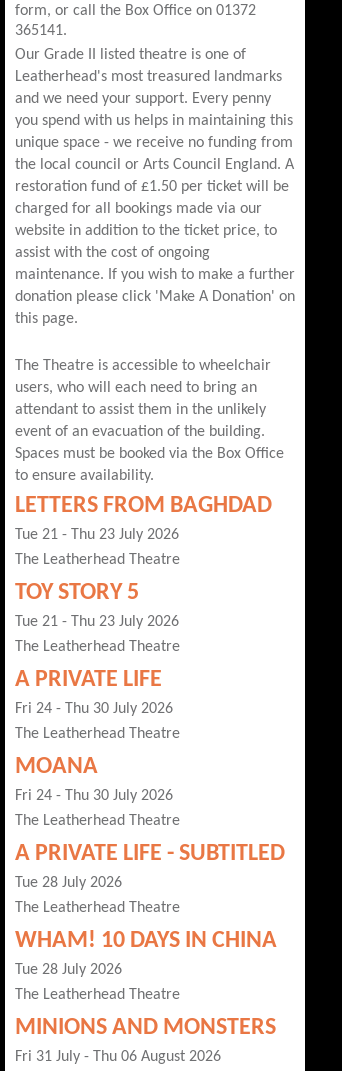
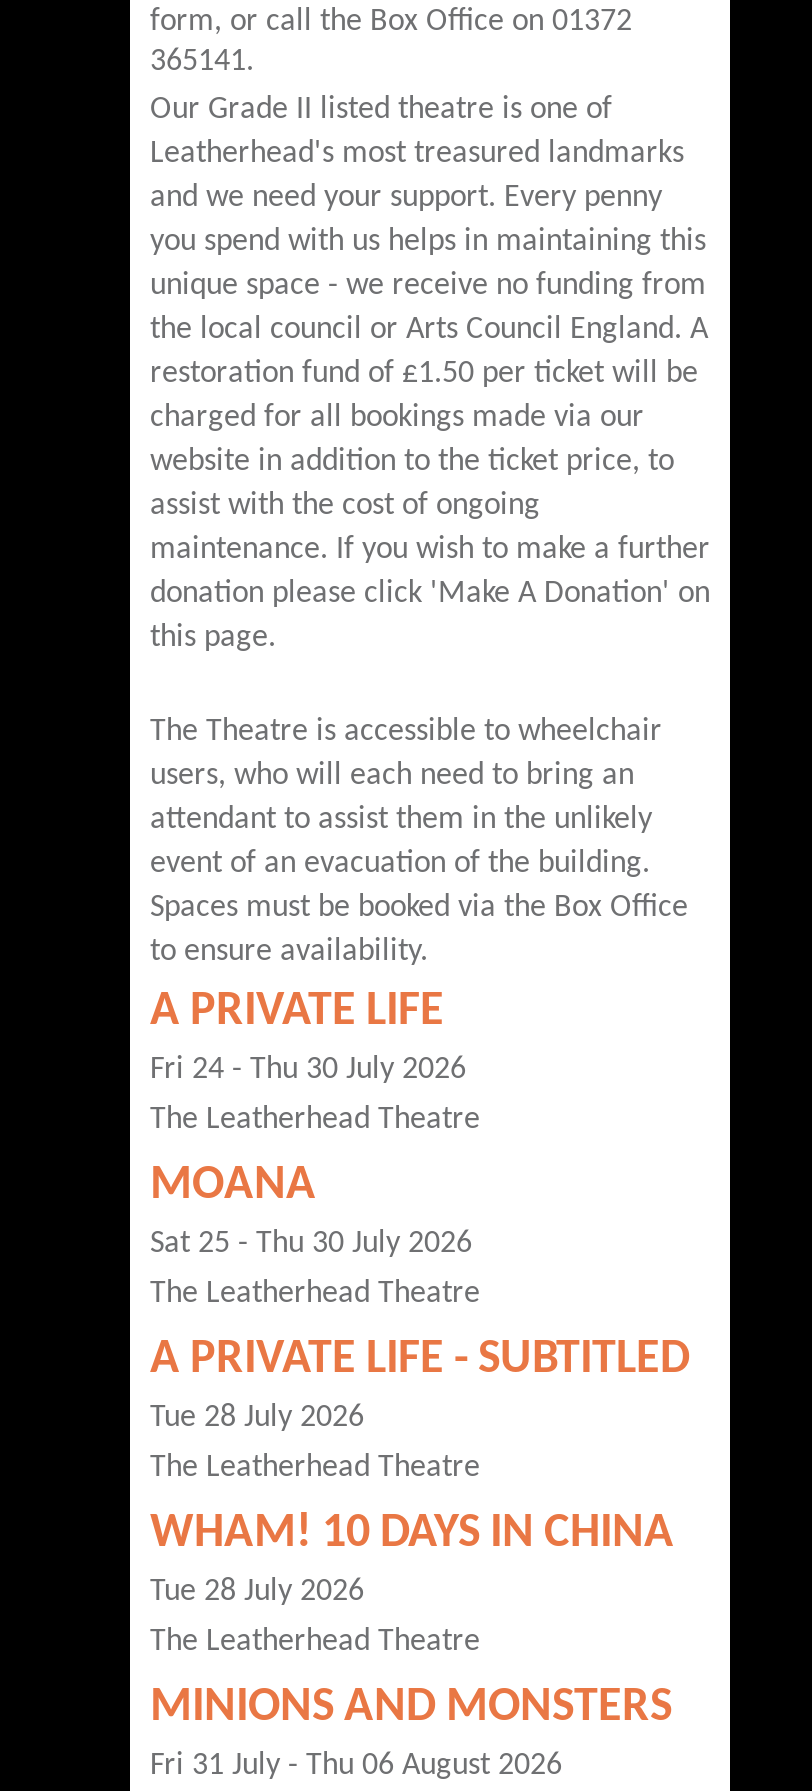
[15,494,272,655] LETTERS FROM BAGHDAD | Tue 21 - Thu 23 July 2026 | The Leatherhead Theatre | TOY STORY 5 | Tue 21 - Thu 23 July 2026 | The Leatherhead Theatre -> none
[15,788,173,804] Fri 24 - Thu 30 July 2026 -> [150,1228,472,1260] Sat 25 - Thu 30 July 2026

